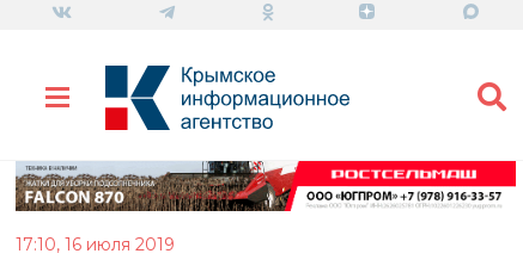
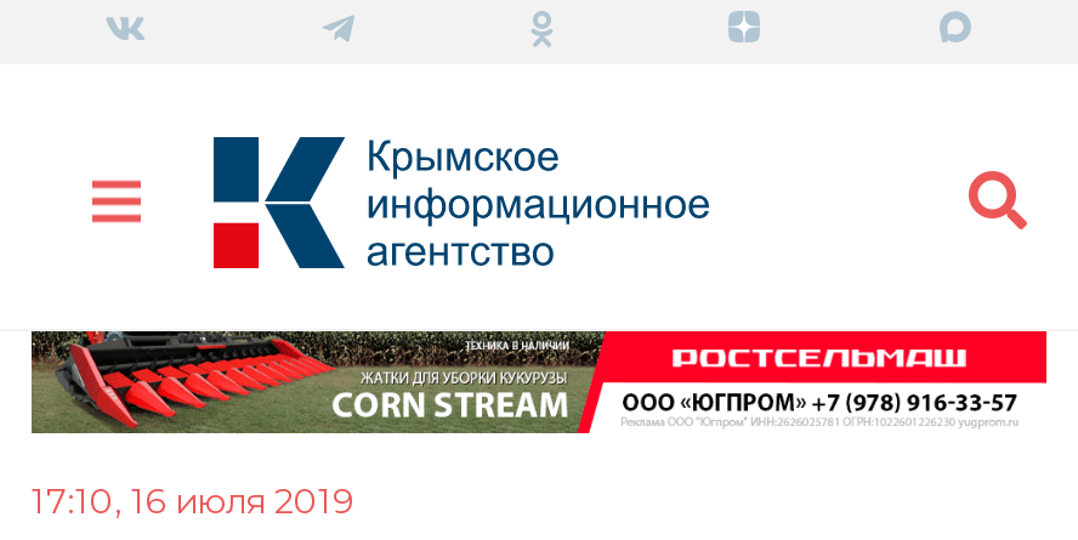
[16,161,299,211] [image] -> [29,329,607,433] [image]

